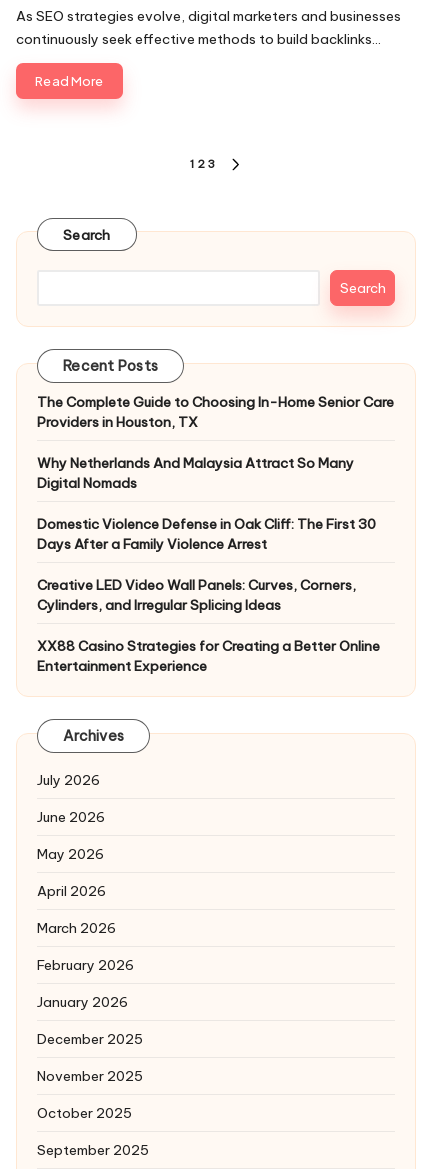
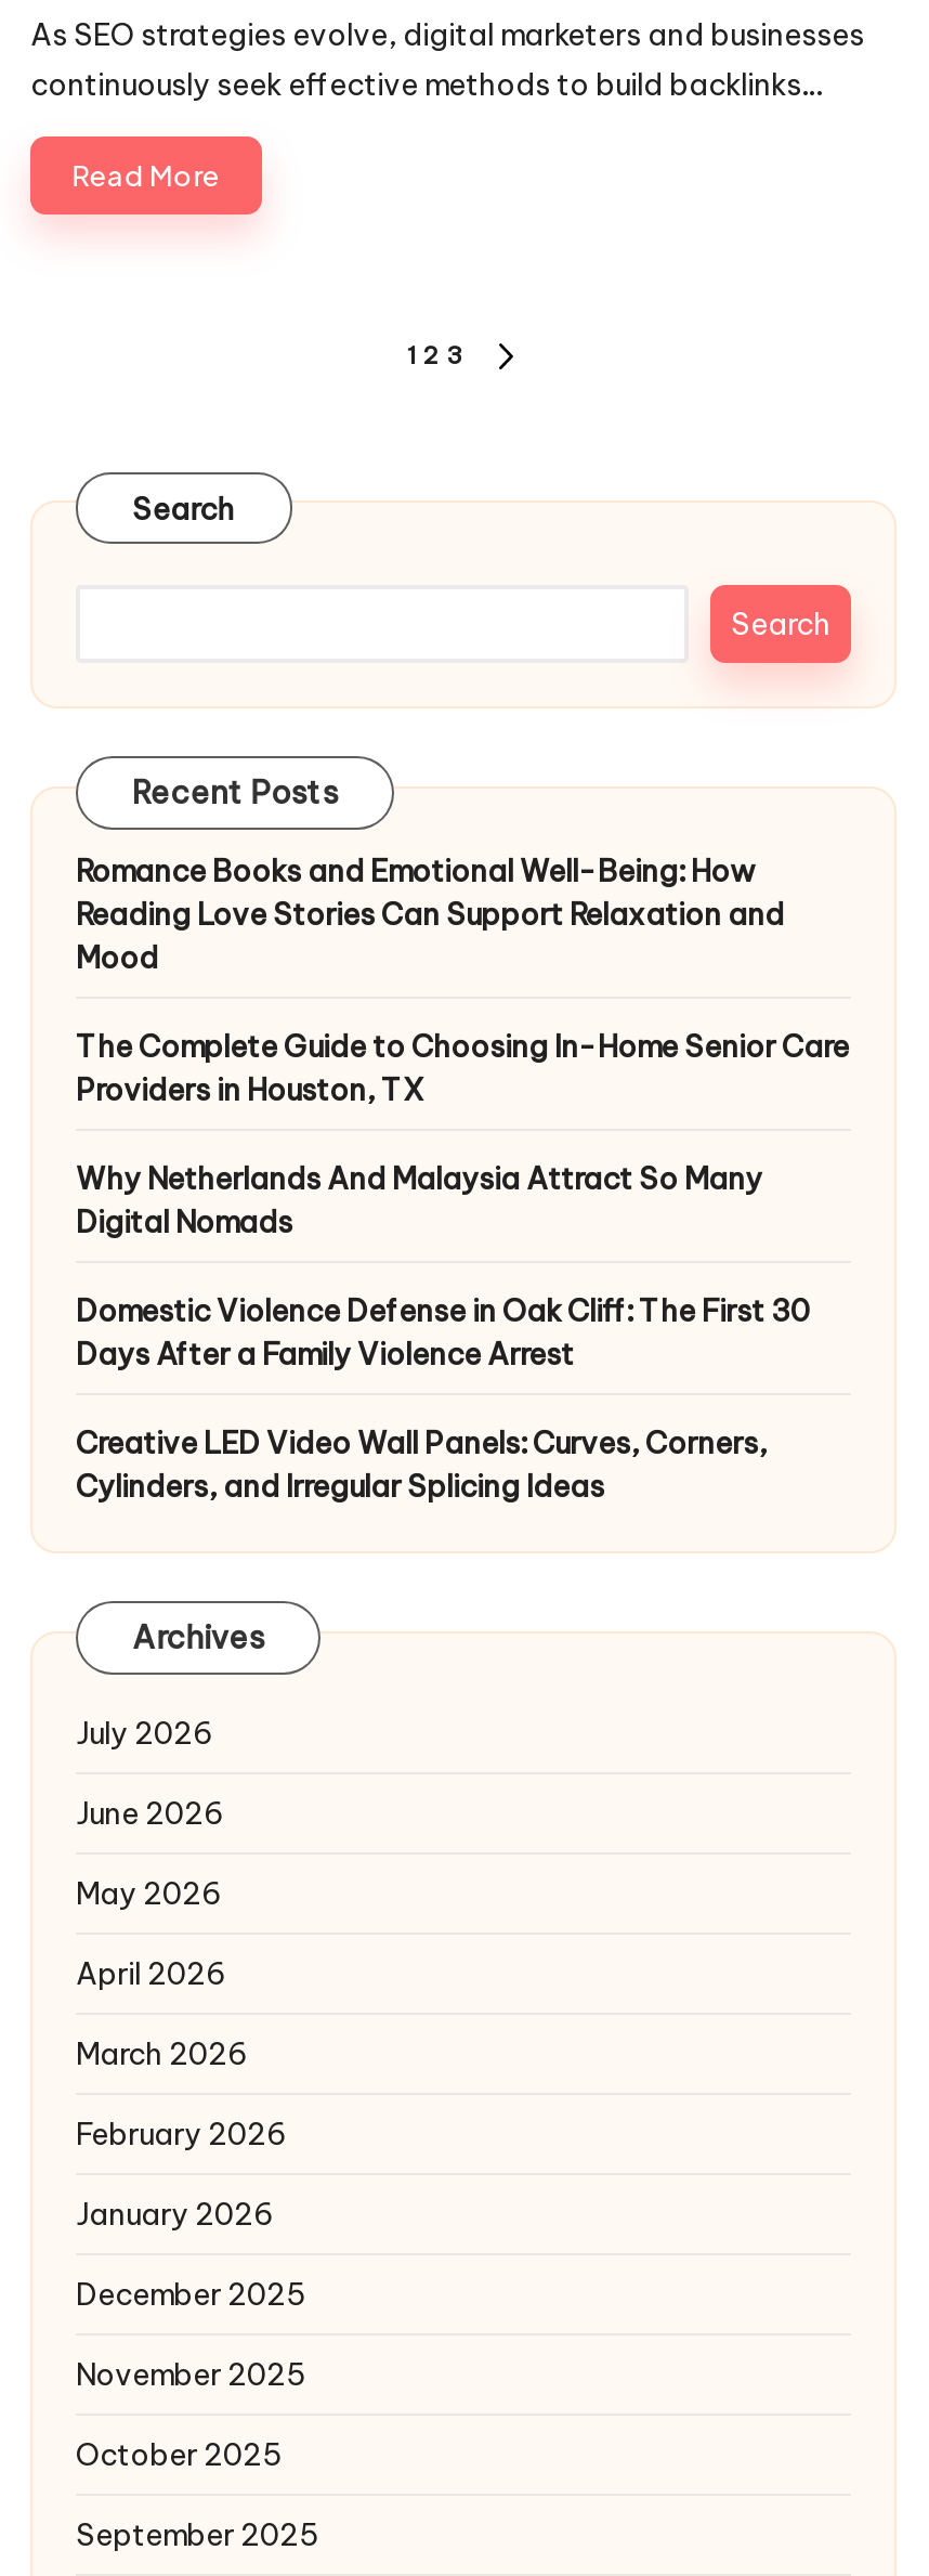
none -> [76,851,784,977] Romance Books and Emotional Well-Being: How | Reading Love Stories Can Support Relaxation and | Mood
moved [37,393,394,614] -> [76,1027,849,1505]: The Complete Guide to Choosing In-Home Senior Care | Providers in Houston, TX | Why Netherlands And Malaysia Attract So Many | Digital Nomads | Domestic Violence Defense in Oak Cliff: The First 30 | Days After a Family Violence Arrest | Creative LED Video Wall Panels: Curves, Corners, | Cylinders, and Irregular Splicing Ideas
[37,637,380,675] XX88 Casino Strategies for Creating a Better Online | Entertainment Experience -> none

